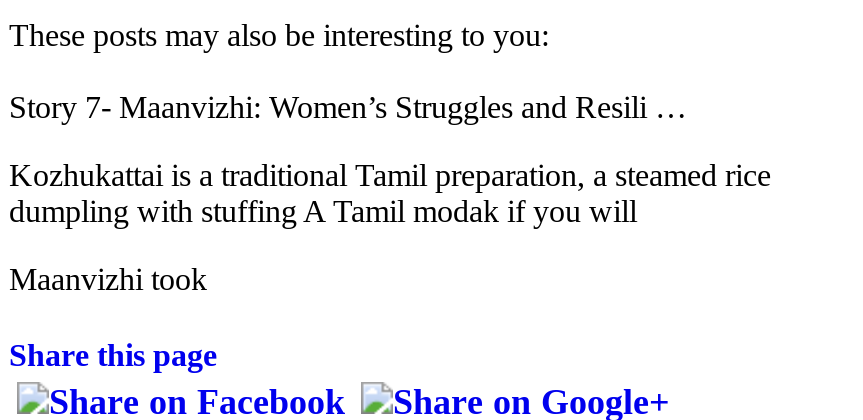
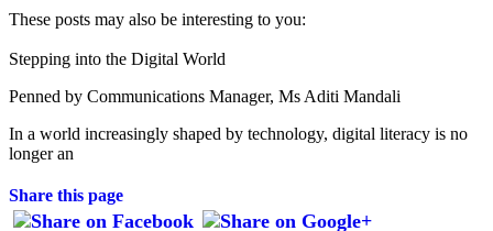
[9,90,687,124] Story 7- Maanvizhi: Women’s Struggles and Resili … -> [9,49,226,68] Stepping into the Digital World
[9,158,771,228] Kozhukattai is a traditional Tamil preparation, a steamed rice | dumpling with stuffing A Tamil modak if you will -> [9,87,401,105] Penned by Communications Manager, Ms Aditi Mandali
[9,262,207,296] Maanvizhi took -> [9,124,468,163] In a world increasingly shaped by technology, digital literacy is no | longer an

